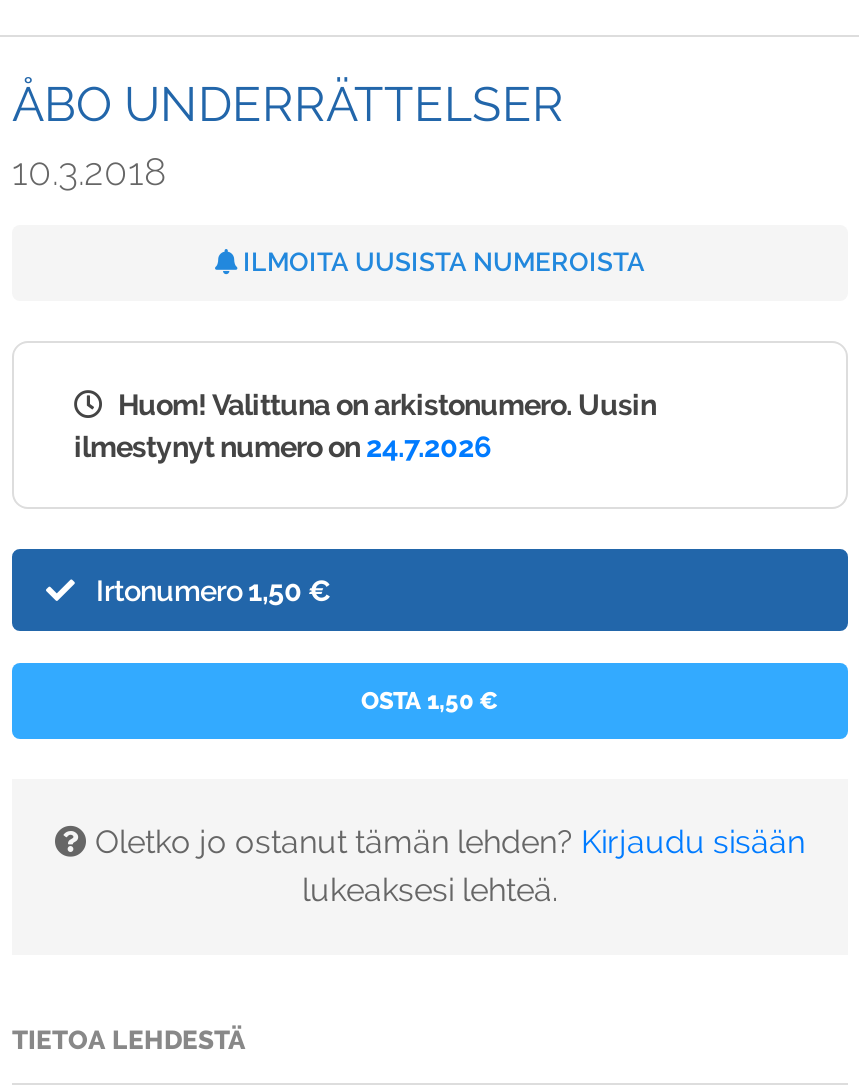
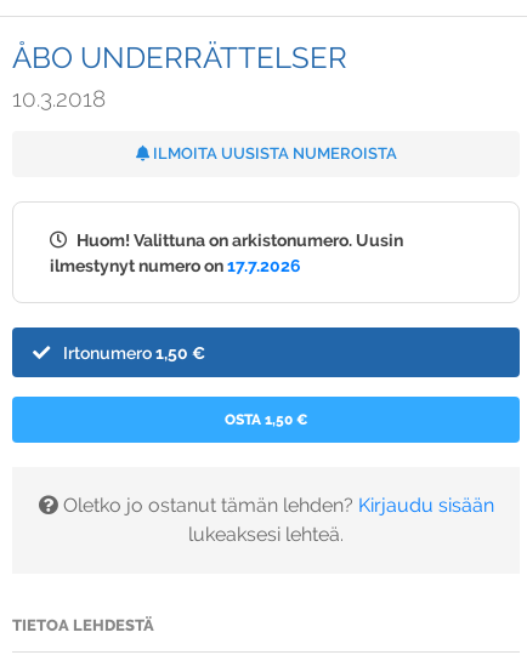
[74,429,492,463] ilmestynyt numero on 24.7.2026 -> [50,255,301,276] ilmestynyt numero on 17.7.2026

